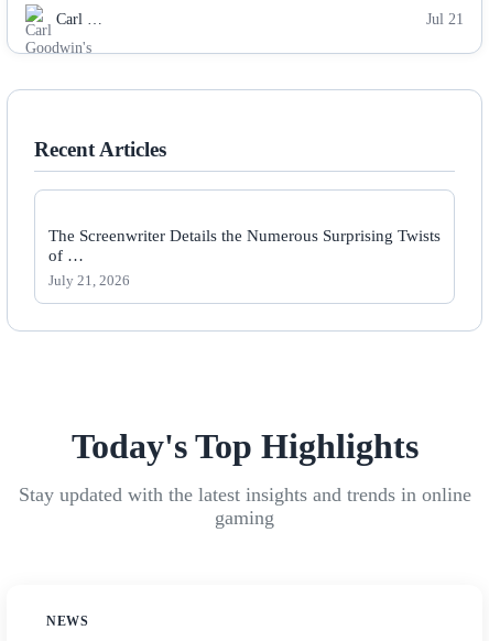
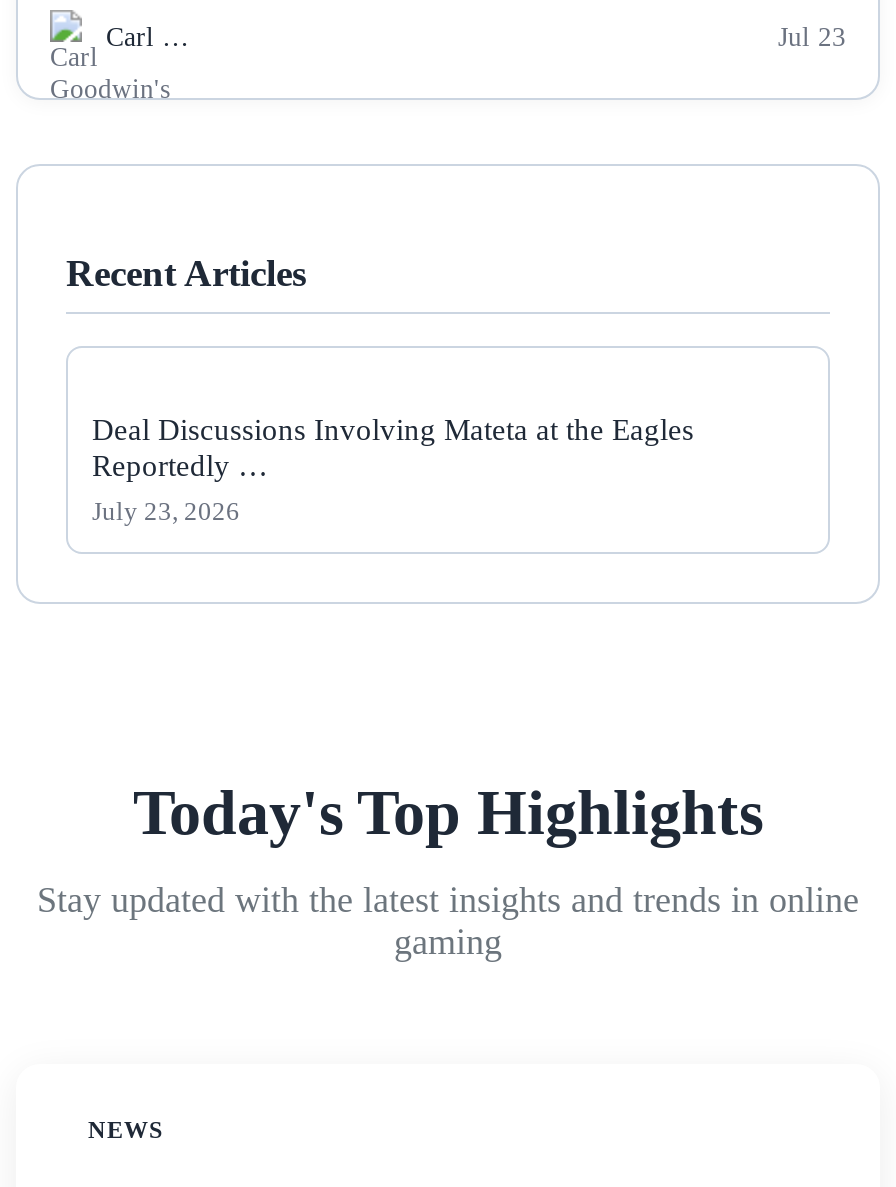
[426,10,464,27] Jul 21 -> [778,21,846,51] Jul 23
[48,226,441,264] The Screenwriter Details the Numerous Surprising Twists | of … -> [92,412,694,482] Deal Discussions Involving Mateta at the Eagles | Reportedly …
[48,273,130,288] July 21, 2026 -> [92,498,240,526] July 23, 2026

